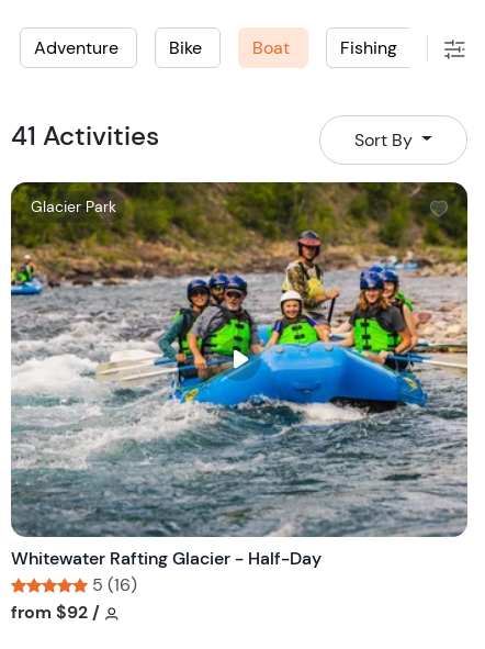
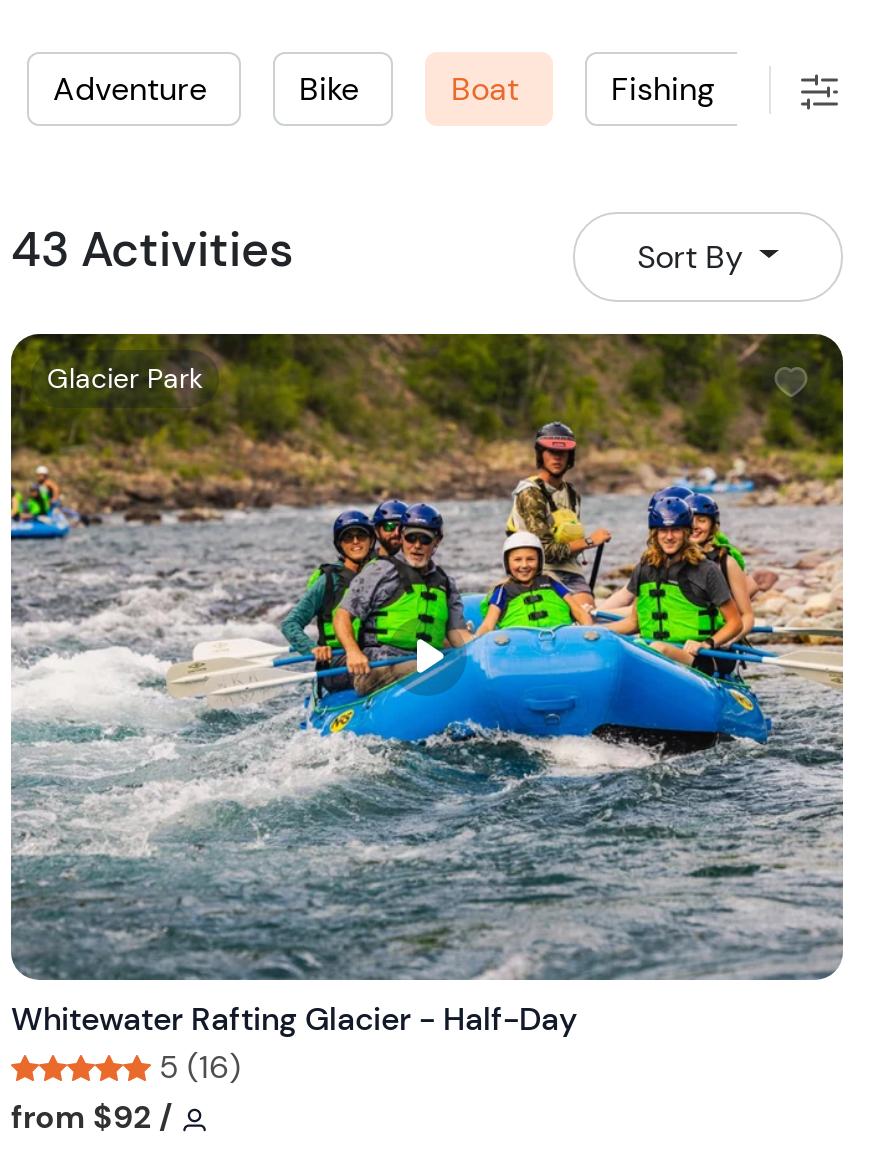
[11,119,159,153] 41 Activities -> [11,218,293,280] 43 Activities

